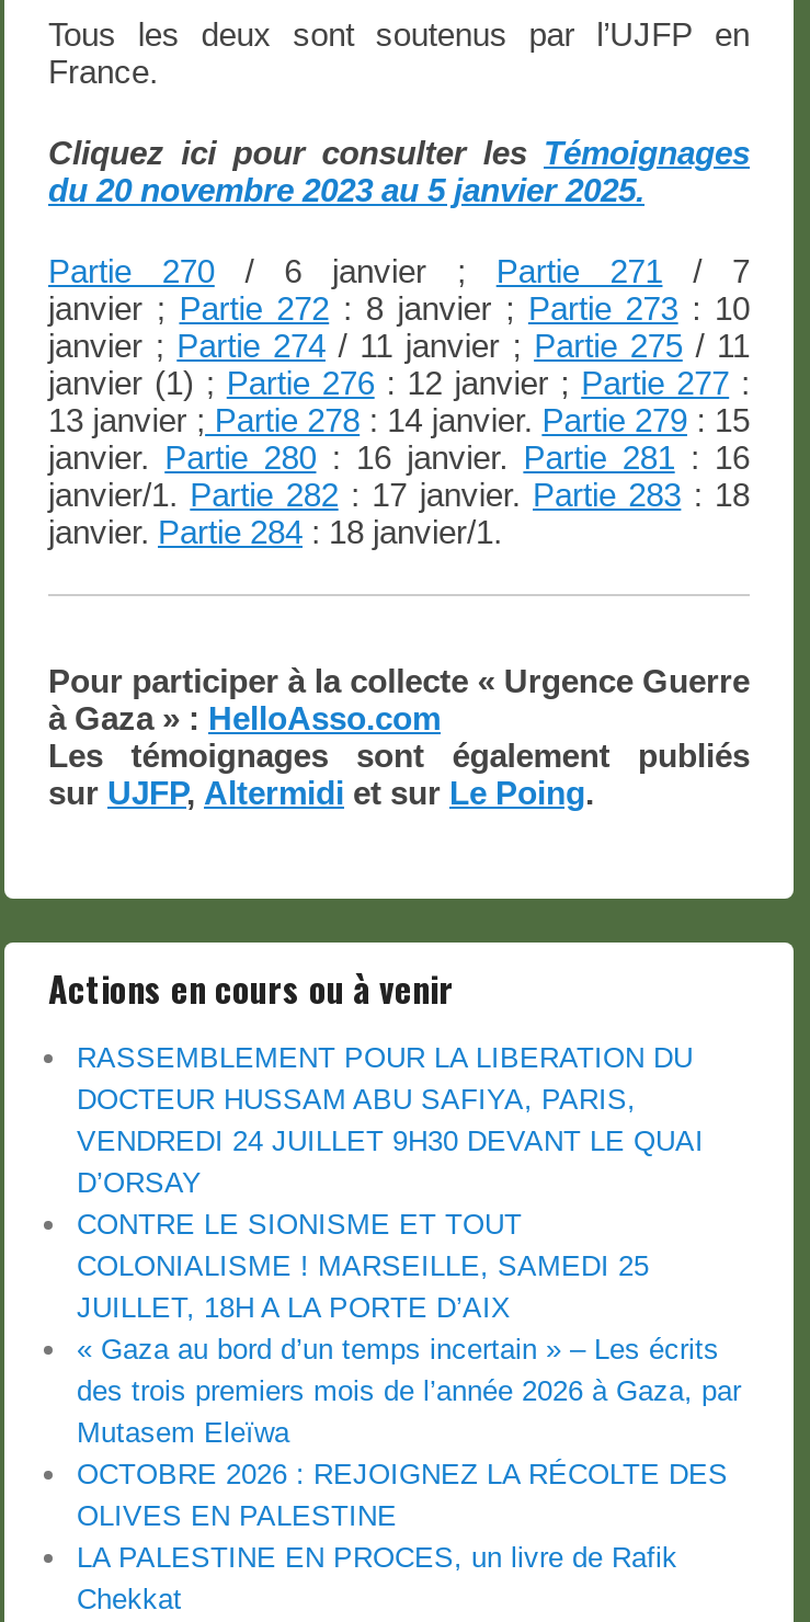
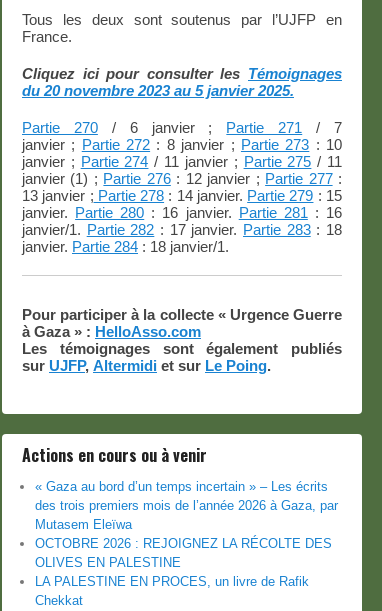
[77,1042,704,1324] RASSEMBLEMENT POUR LA LIBERATION DU | DOCTEUR HUSSAM ABU SAFIYA, PARIS, | VENDREDI 24 JUILLET 9H30 DEVANT LE QUAI | D’ORSAY | CONTRE LE SIONISME ET TOUT | COLONIALISME ! MARSEILLE, SAMEDI 25 | JUILLET, 18H A LA PORTE D’AIX -> none

